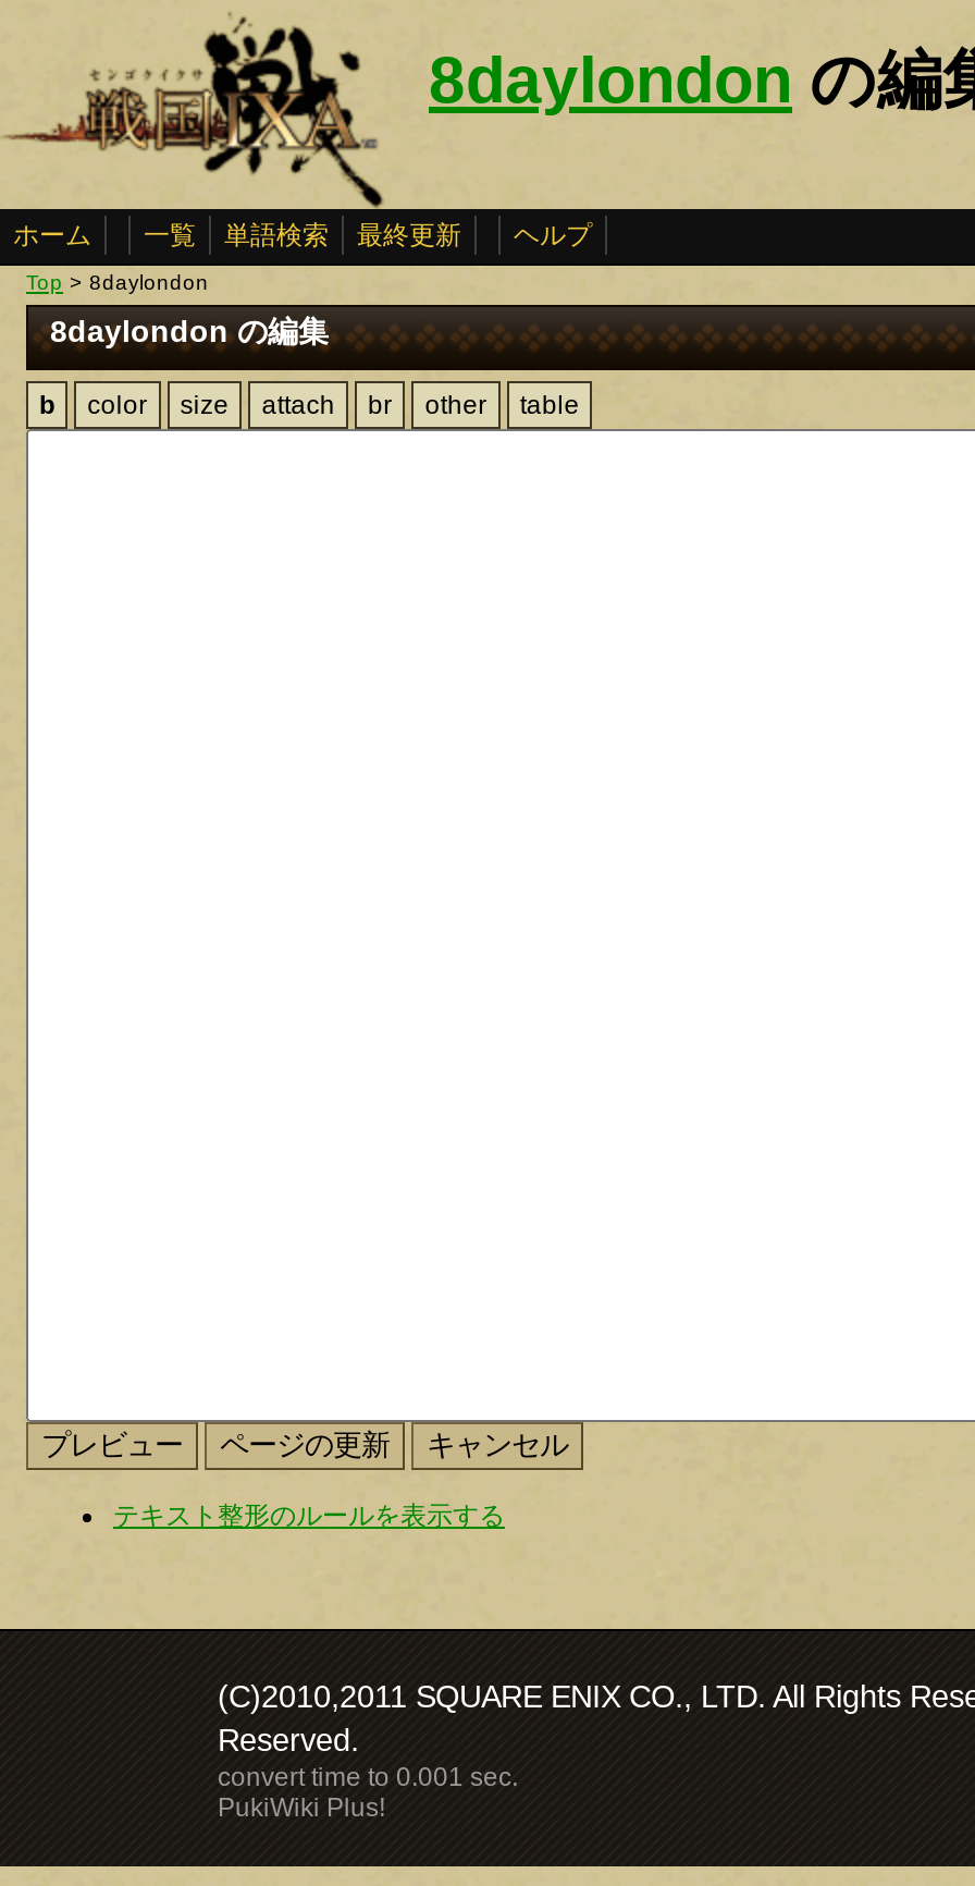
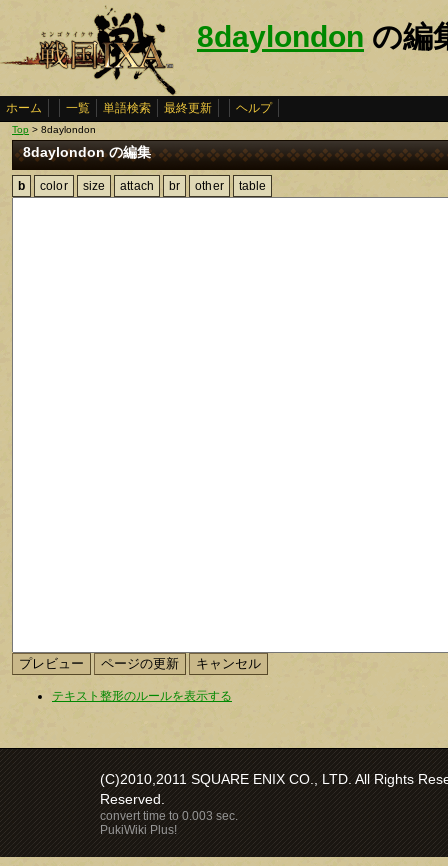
[218,1762,518,1792] convert time to 0.001 sec. -> [100,809,238,823] convert time to 0.003 sec.

